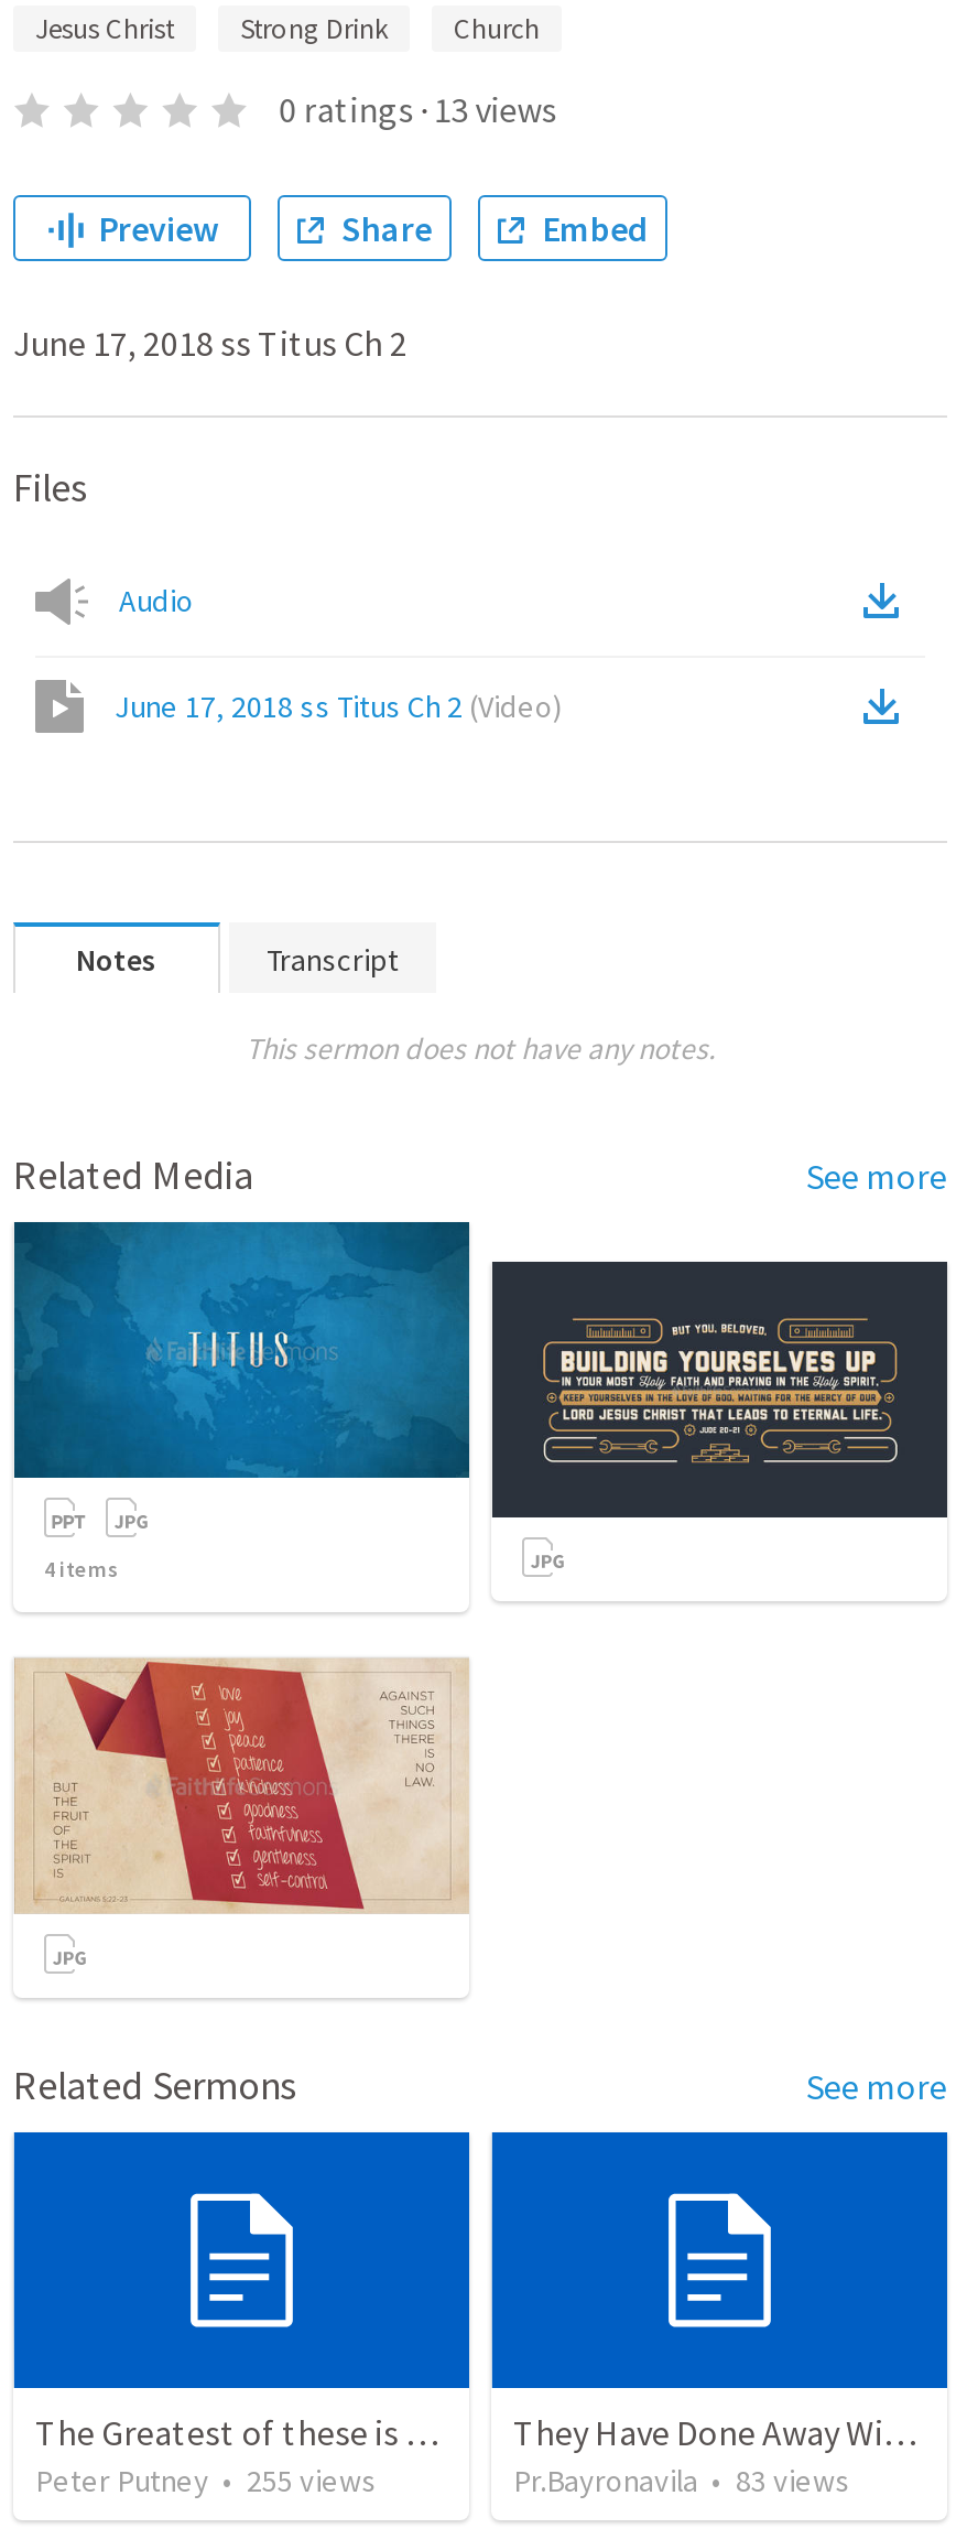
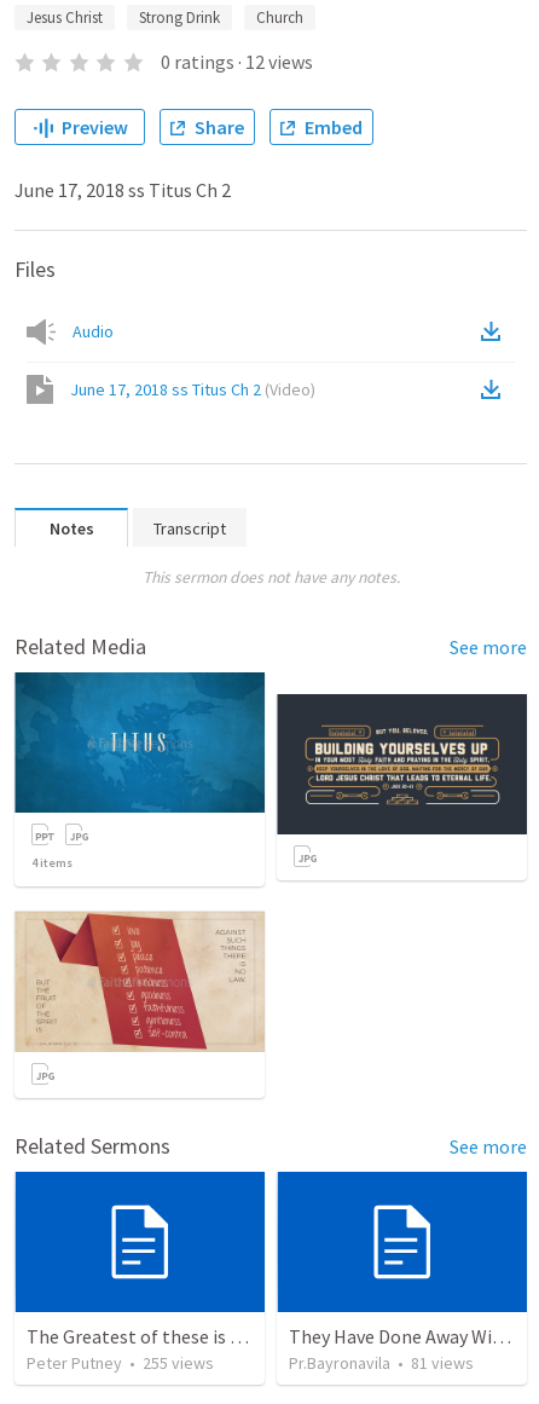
[279,87,557,131] 0 ratings · 13 views -> [160,50,313,74] 0 ratings · 12 views
[513,2461,850,2501] Pr.Bayronavila • 83 views -> [289,1352,474,1374] Pr.Bayronavila • 81 views

